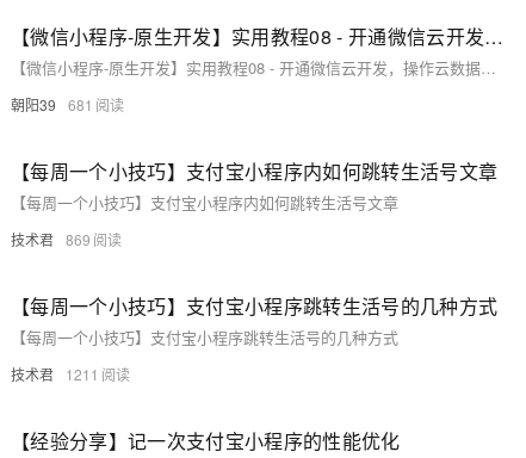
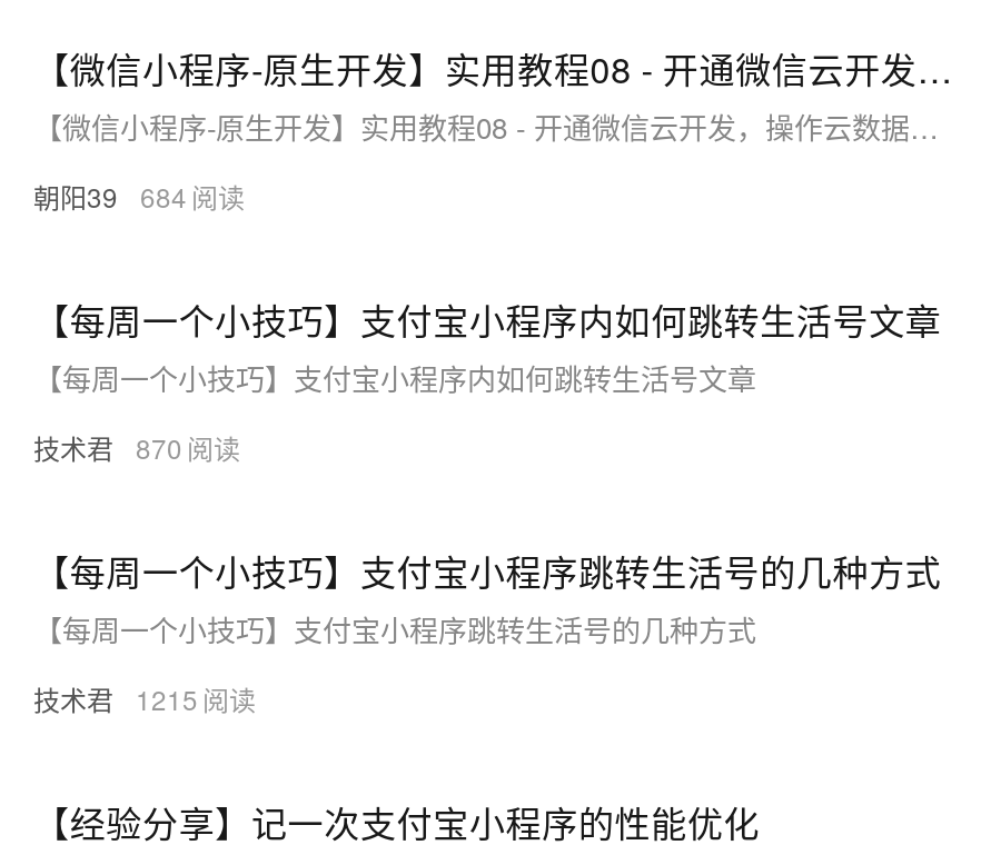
[11,94,93,114] 朝阳39 681 -> [33,177,187,214] 朝阳39 684
[11,229,91,249] 技术君 869 -> [33,428,182,466] 技术君 870
[11,364,99,384] 技术君 1211 -> [33,679,198,717] 技术君 1215

